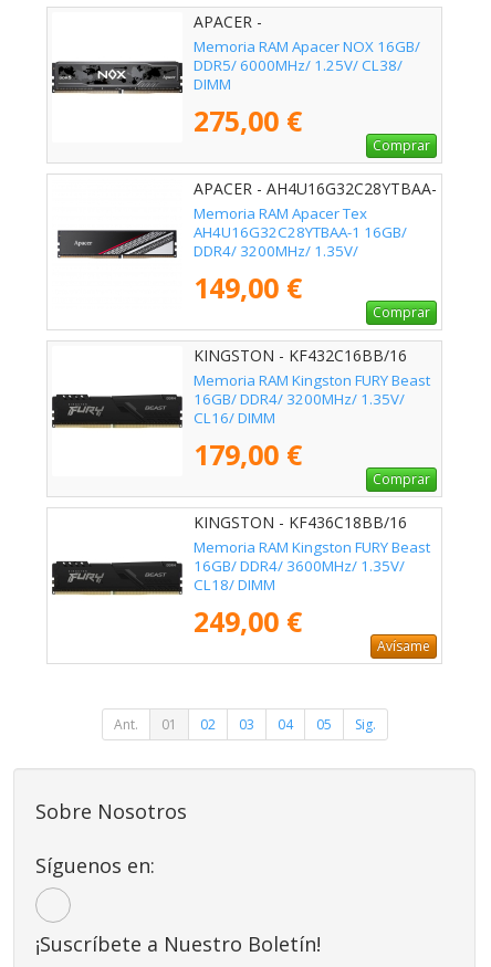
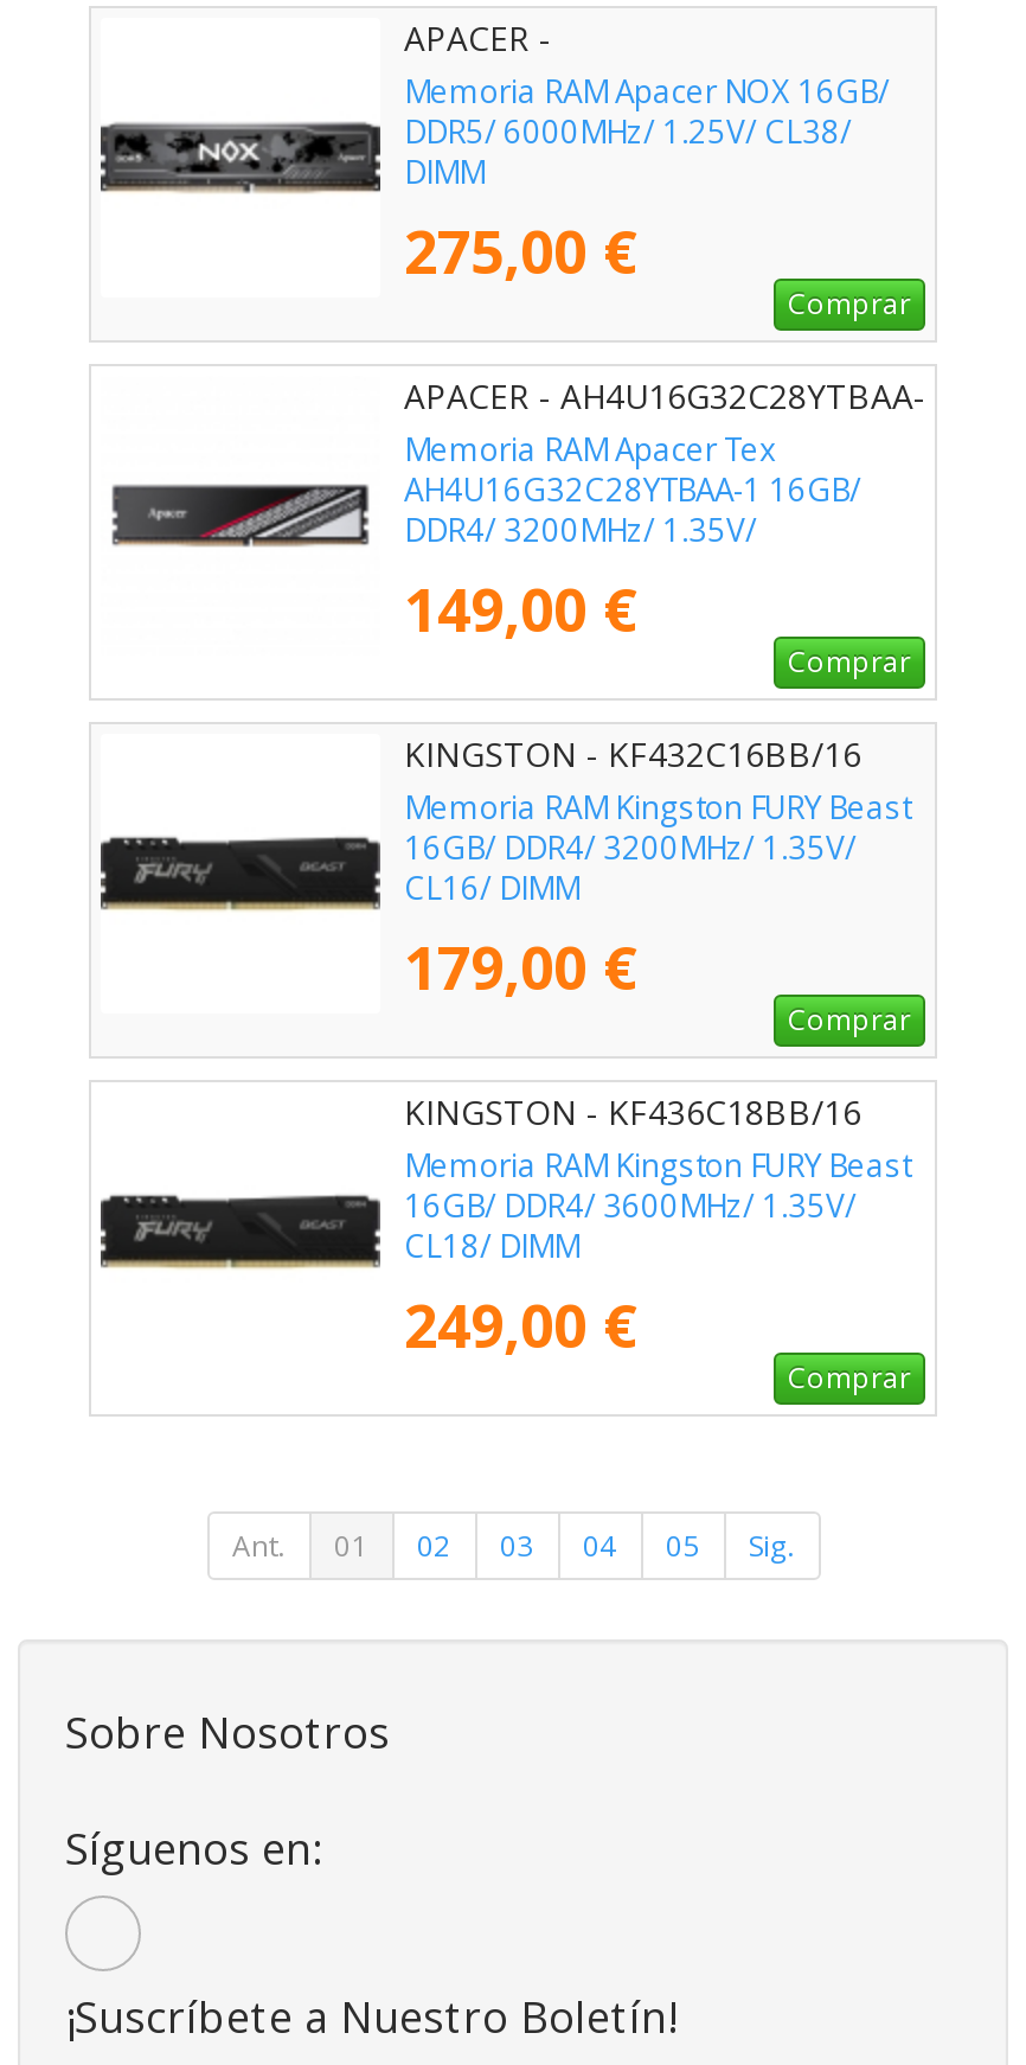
[377,636,430,655] Avísame -> [788,1357,911,1397] Comprar

